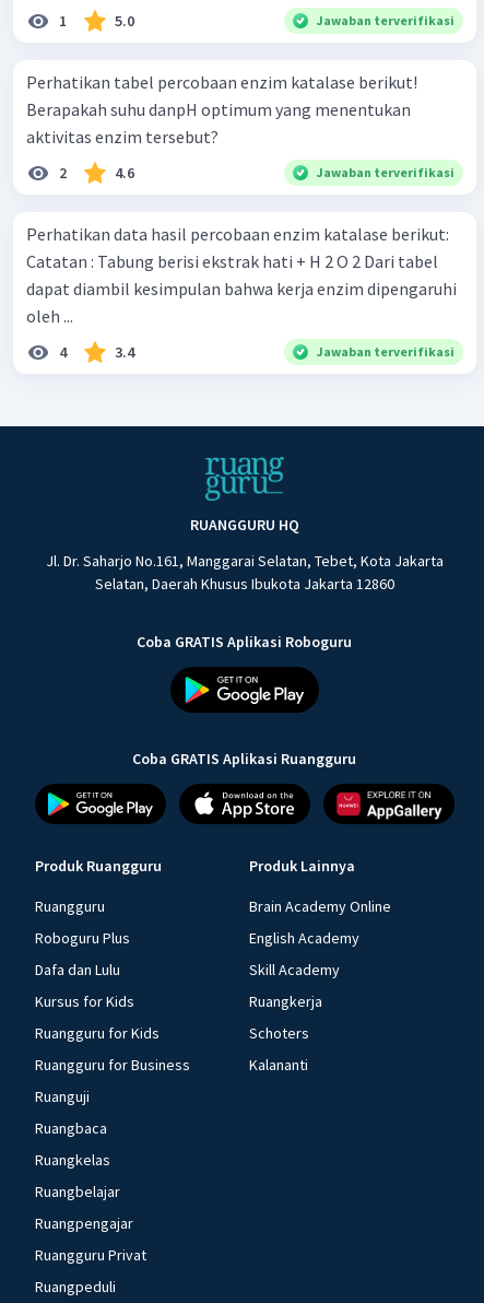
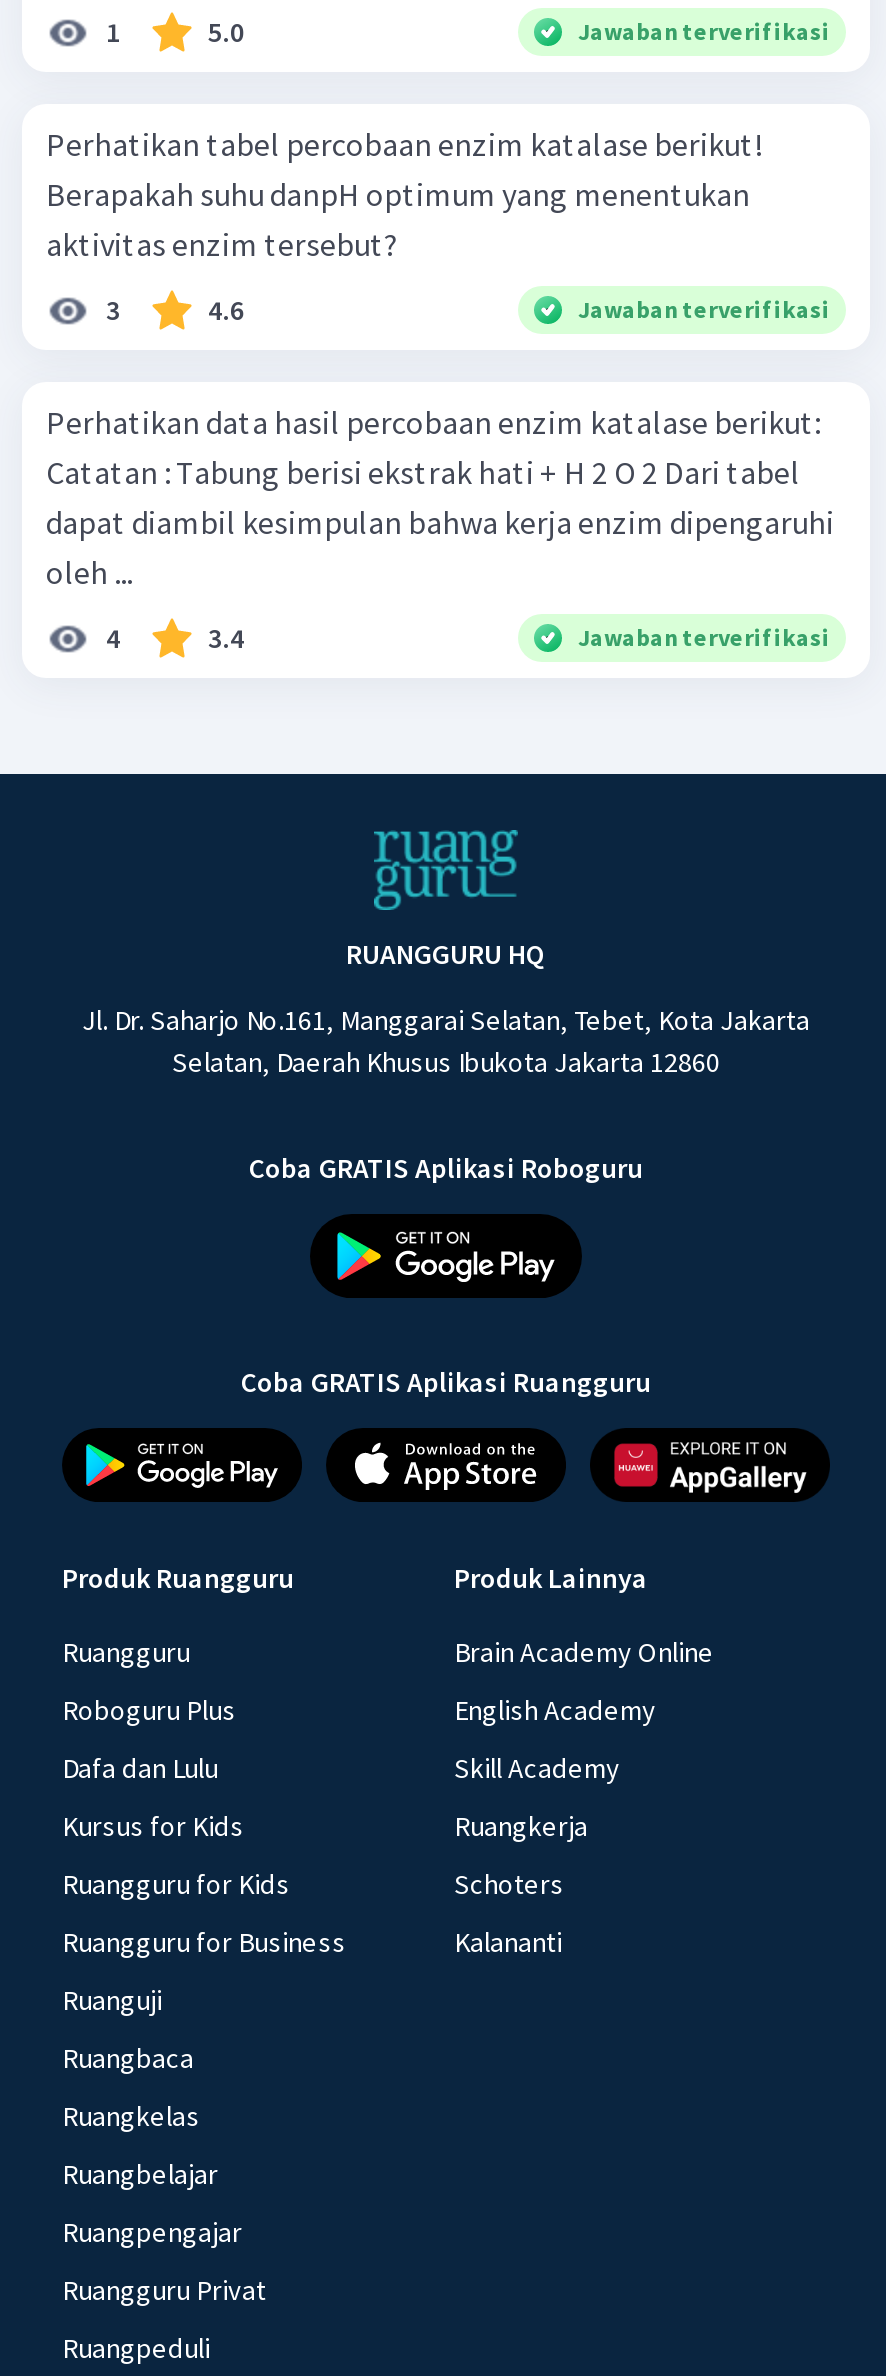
[59,163,67,182] 2 -> [106,292,120,328] 3

